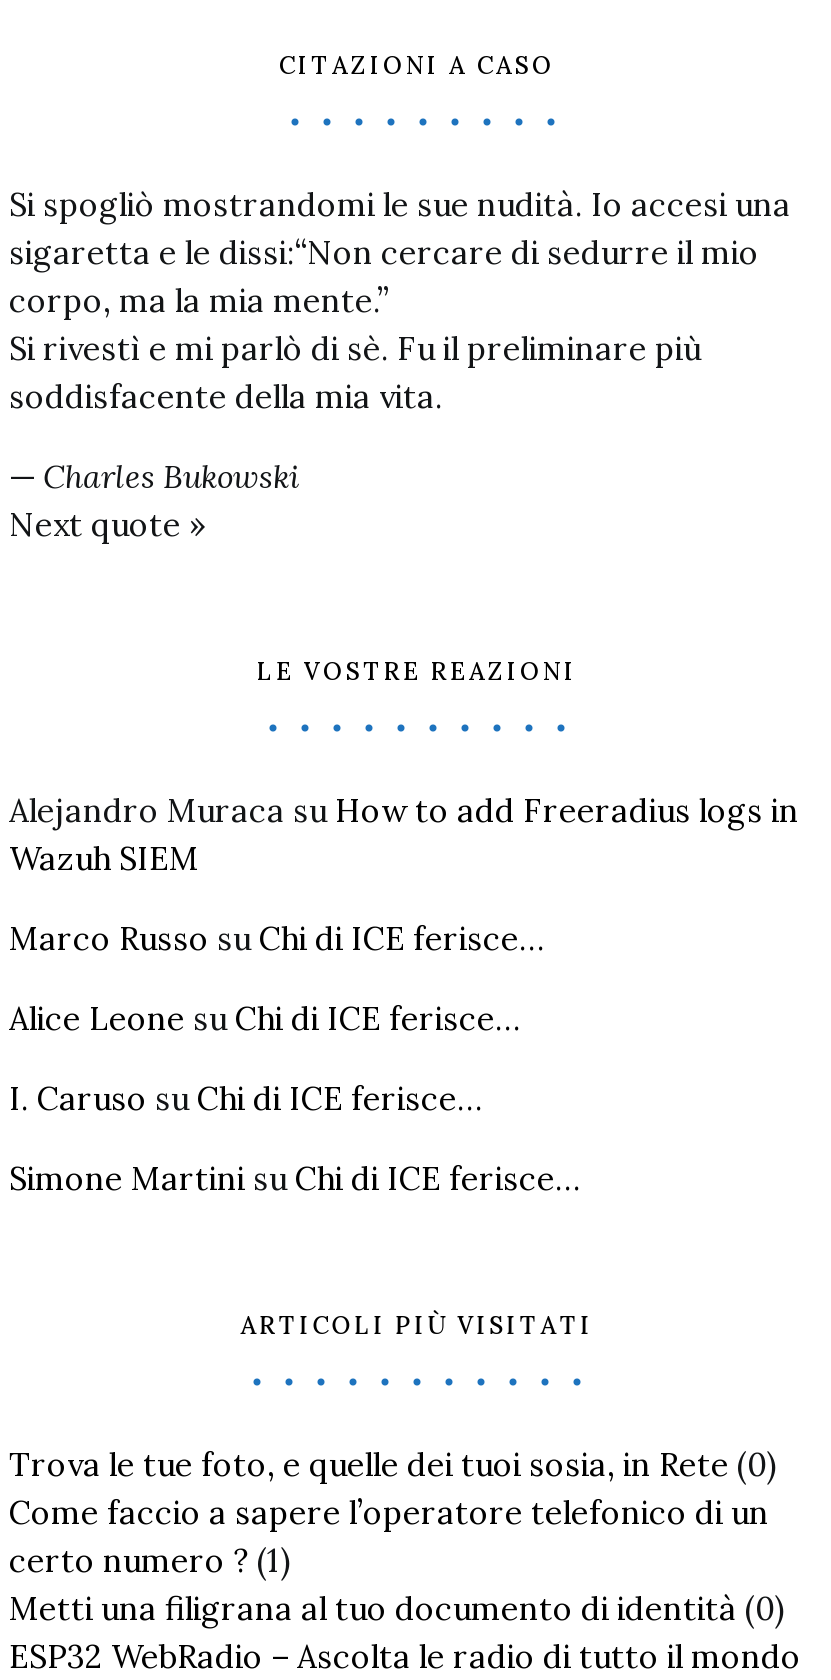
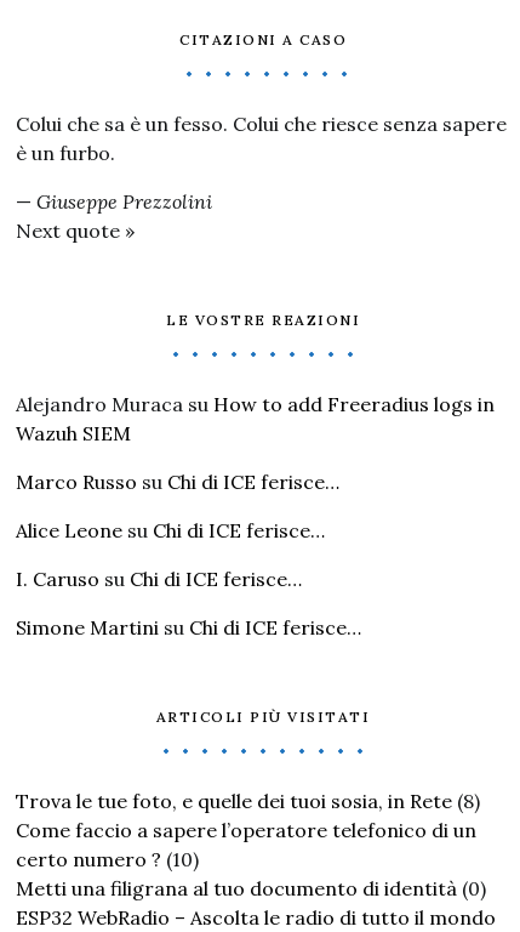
[9,184,791,416] Si spogliò mostrandomi le sue nudità. Io accesi una | sigaretta e le dissi:“Non cercare di sedurre il mio | corpo, ma la mia mente.” | Si rivestì e mi parlò di sè. Fu il preliminare più | soddisfacente della mia vita. -> [16,112,507,165] Colui che sa è un fesso. Colui che riesce senza sapere | è un furbo.
[9,456,299,496] — Charles Bukowski -> [16,189,212,214] — Giuseppe Prezzolini
[9,1444,777,1484] Trova le tue foto, e quelle dei tuoi sosia, in Rete (0) -> [16,789,480,813] Trova le tue foto, e quelle dei tuoi sosia, in Rete (8)
[9,1540,291,1580] certo numero ? (1) -> [16,847,199,871] certo numero ? (10)

